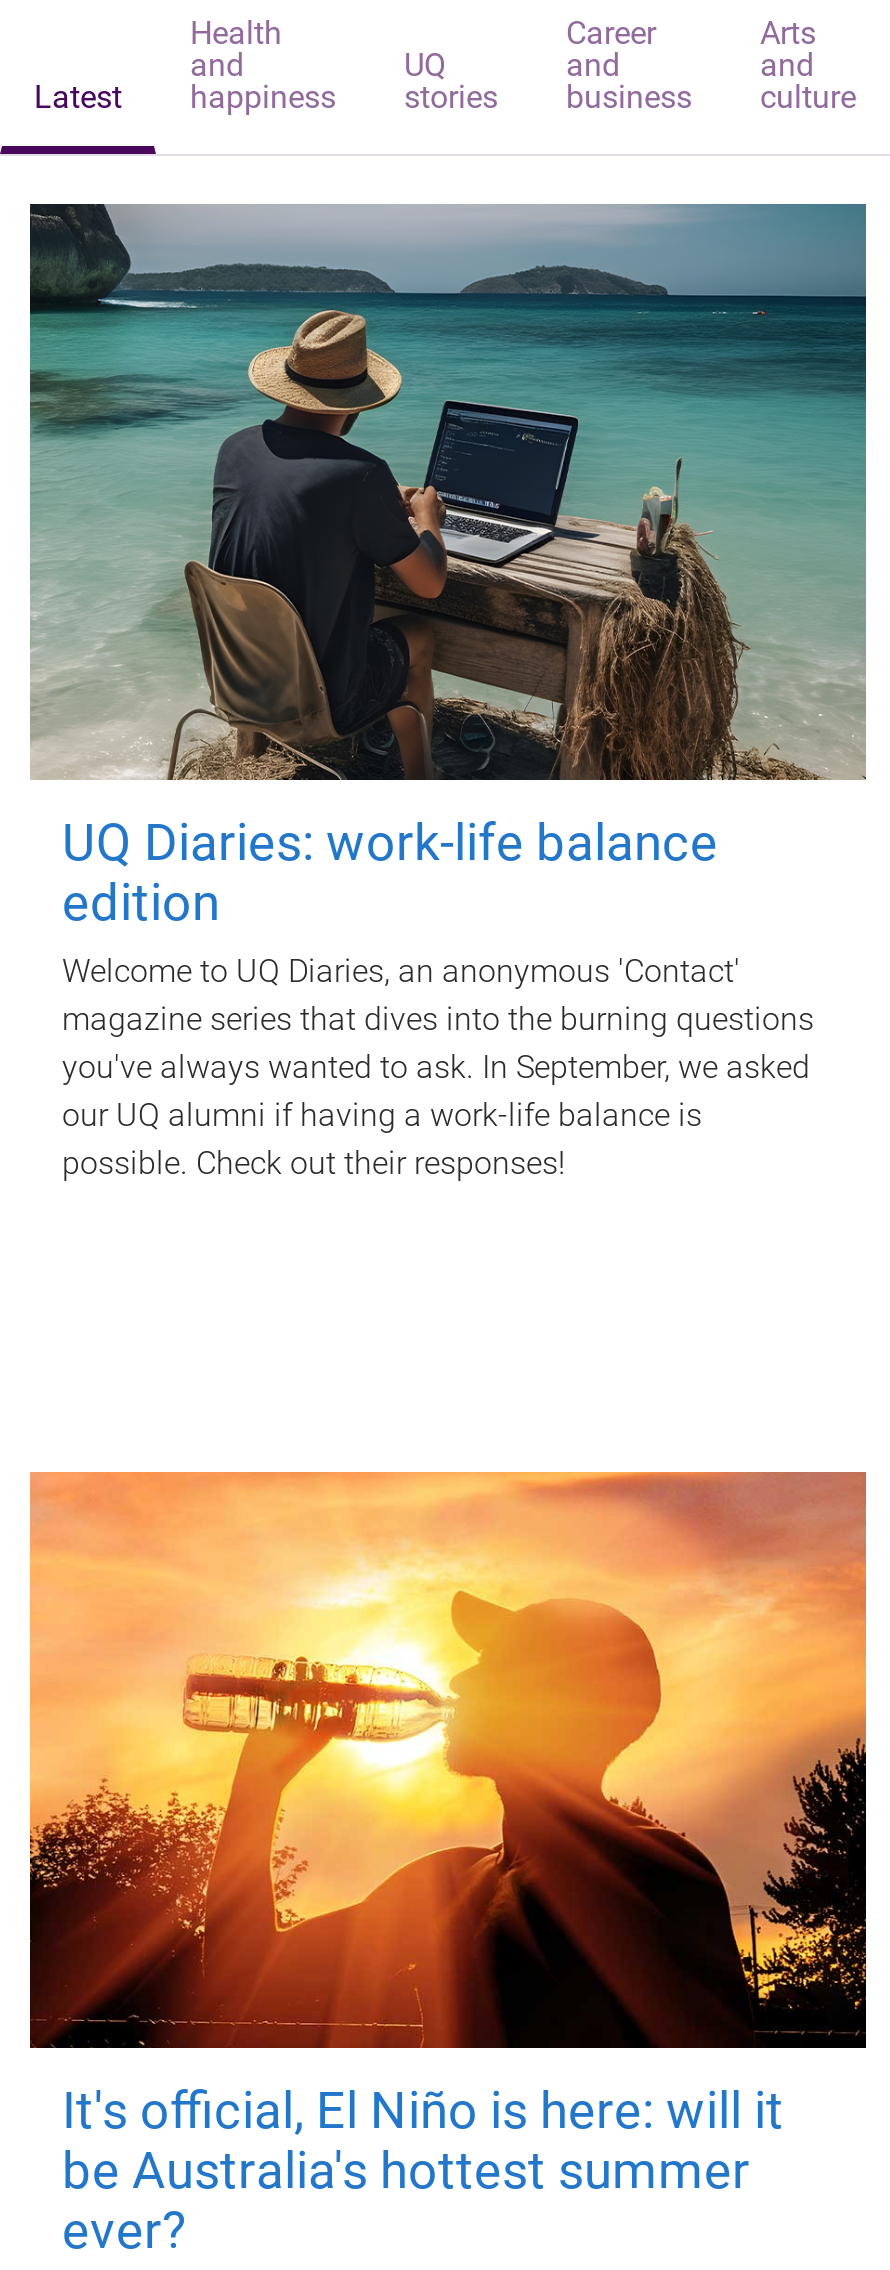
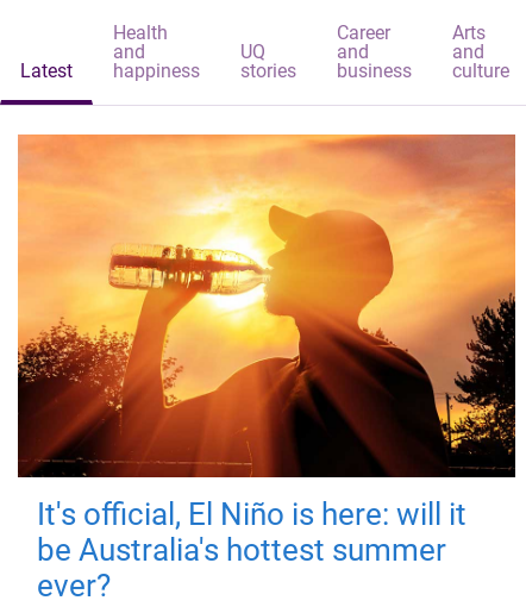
[28,202,868,1182] [image] | UQ Diaries: work-life balance | edition | Welcome to UQ Diaries, an anonymous 'Contact' | magazine series that dives into the burning questions | you've always wanted to ask. In September, we asked | our UQ alumni if having a work-life balance is | possible. Check out their responses! -> none

